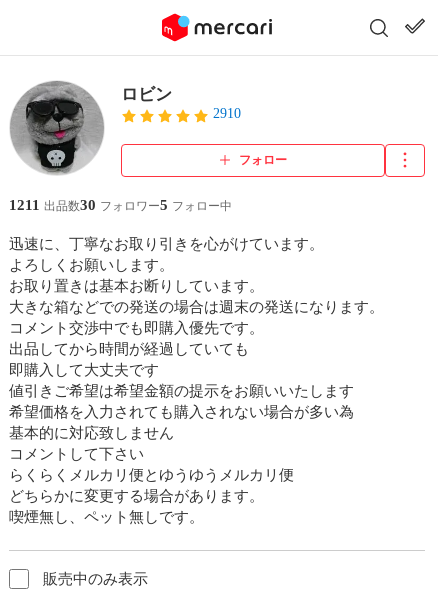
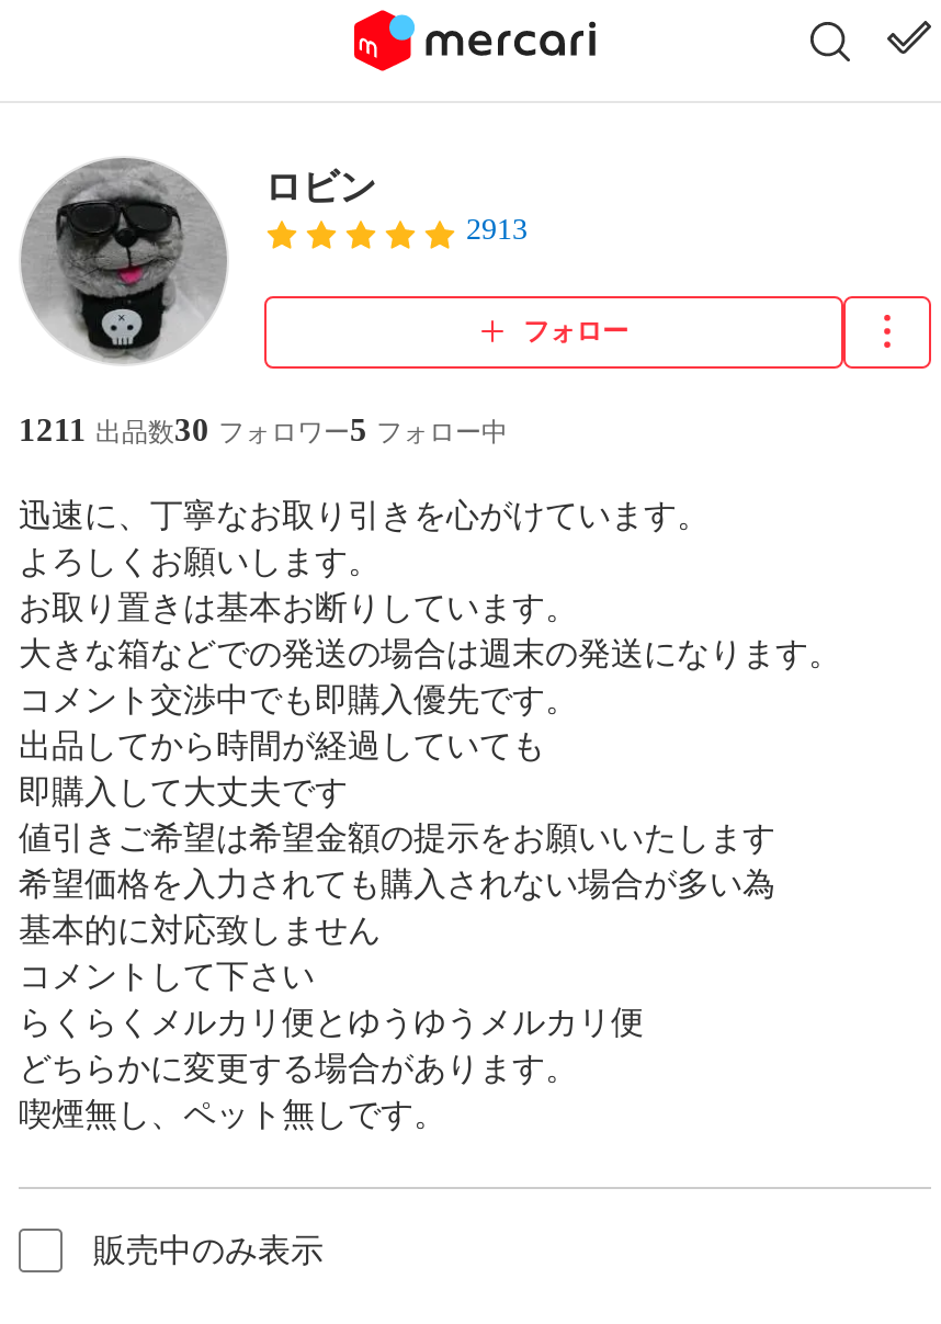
[213,105,241,120] 2910 -> [466,212,528,245] 2913

